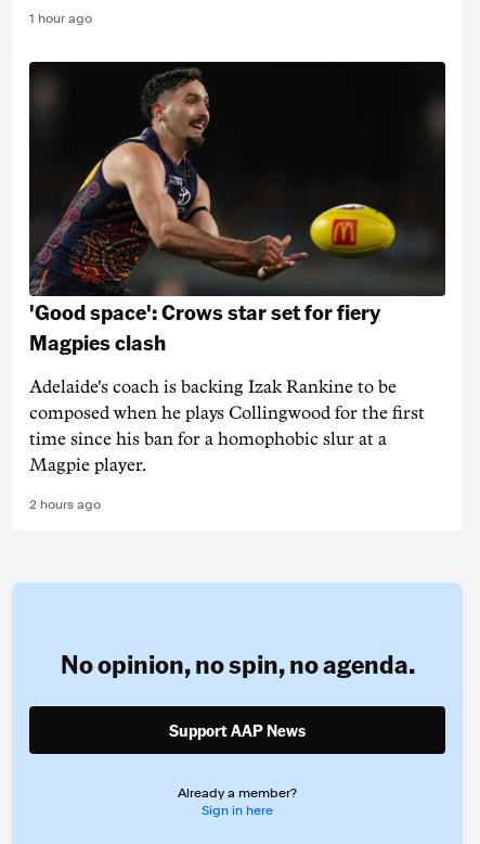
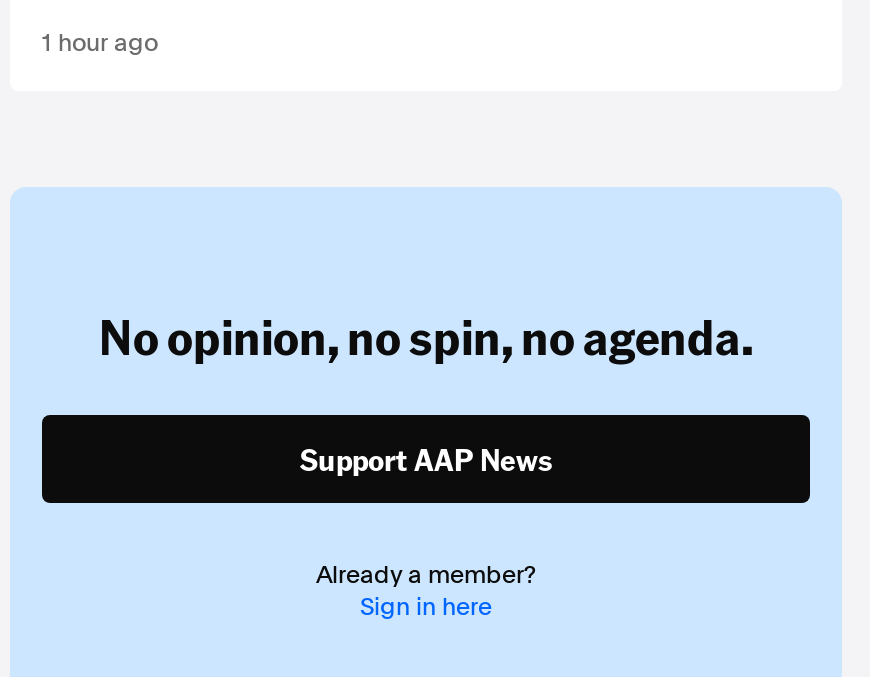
[28,61,446,512] [image] | 'Good space': Crows star set for fiery | Magpies clash | Adelaide's coach is backing Izak Rankine to be | composed when he plays Collingwood for the first | time since his ban for a homophobic slur at a | Magpie player. | 2 hours ago -> none

